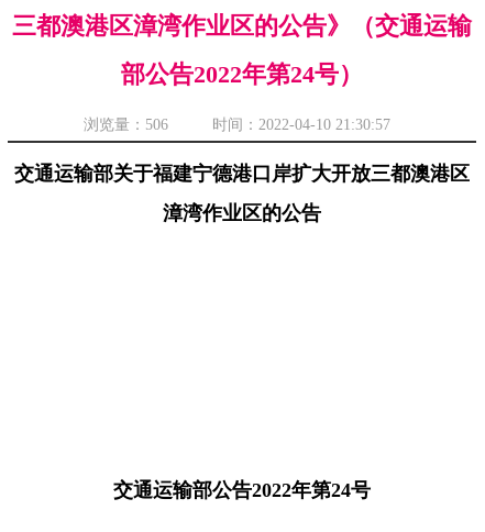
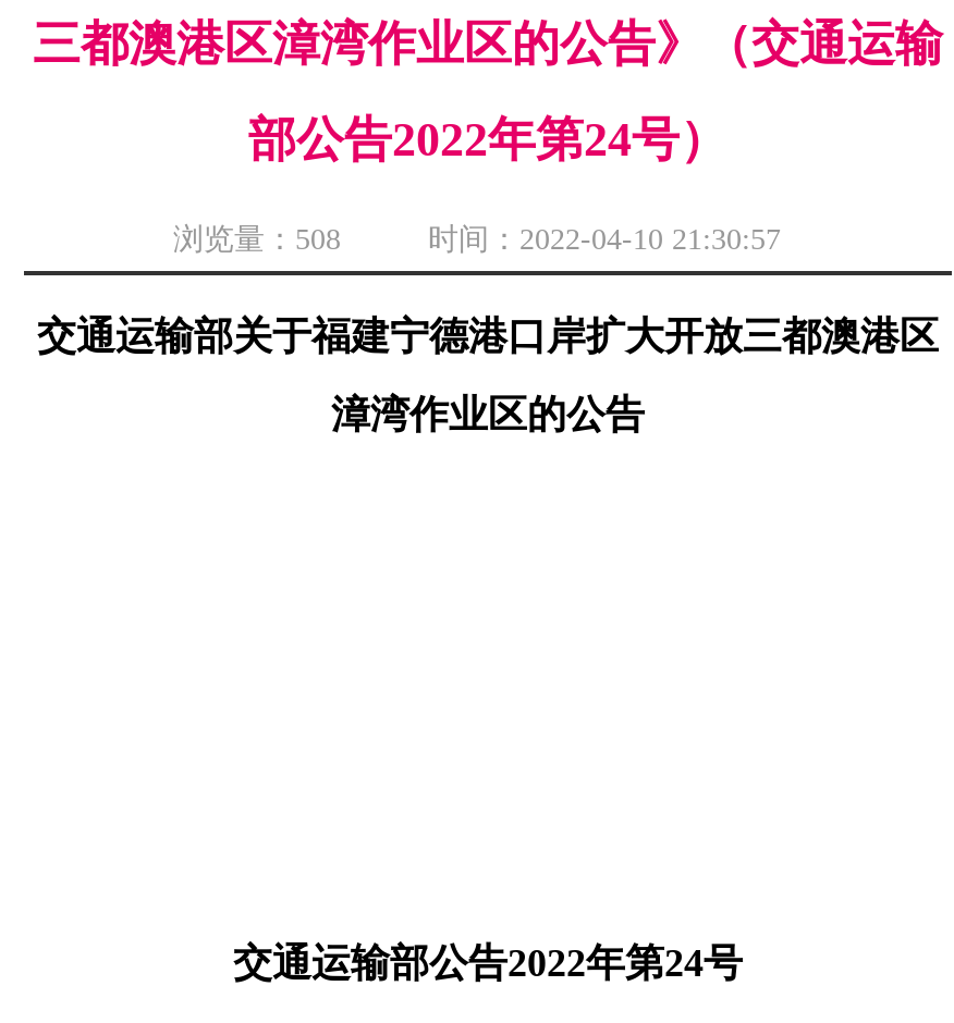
[83,117,390,133] 浏览量：506 时间：2022-04-10 21:30:57 -> [173,223,781,256] 浏览量：508 时间：2022-04-10 21:30:57

